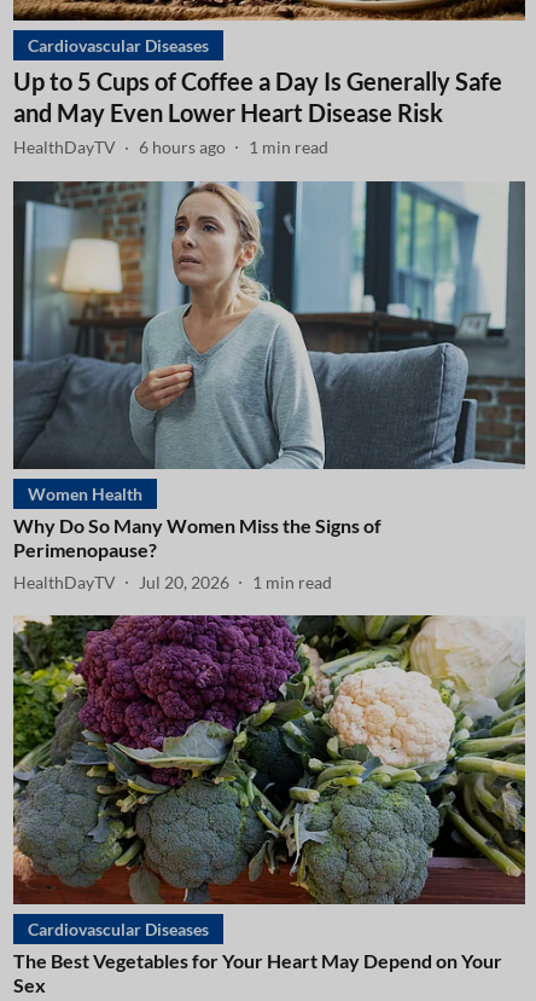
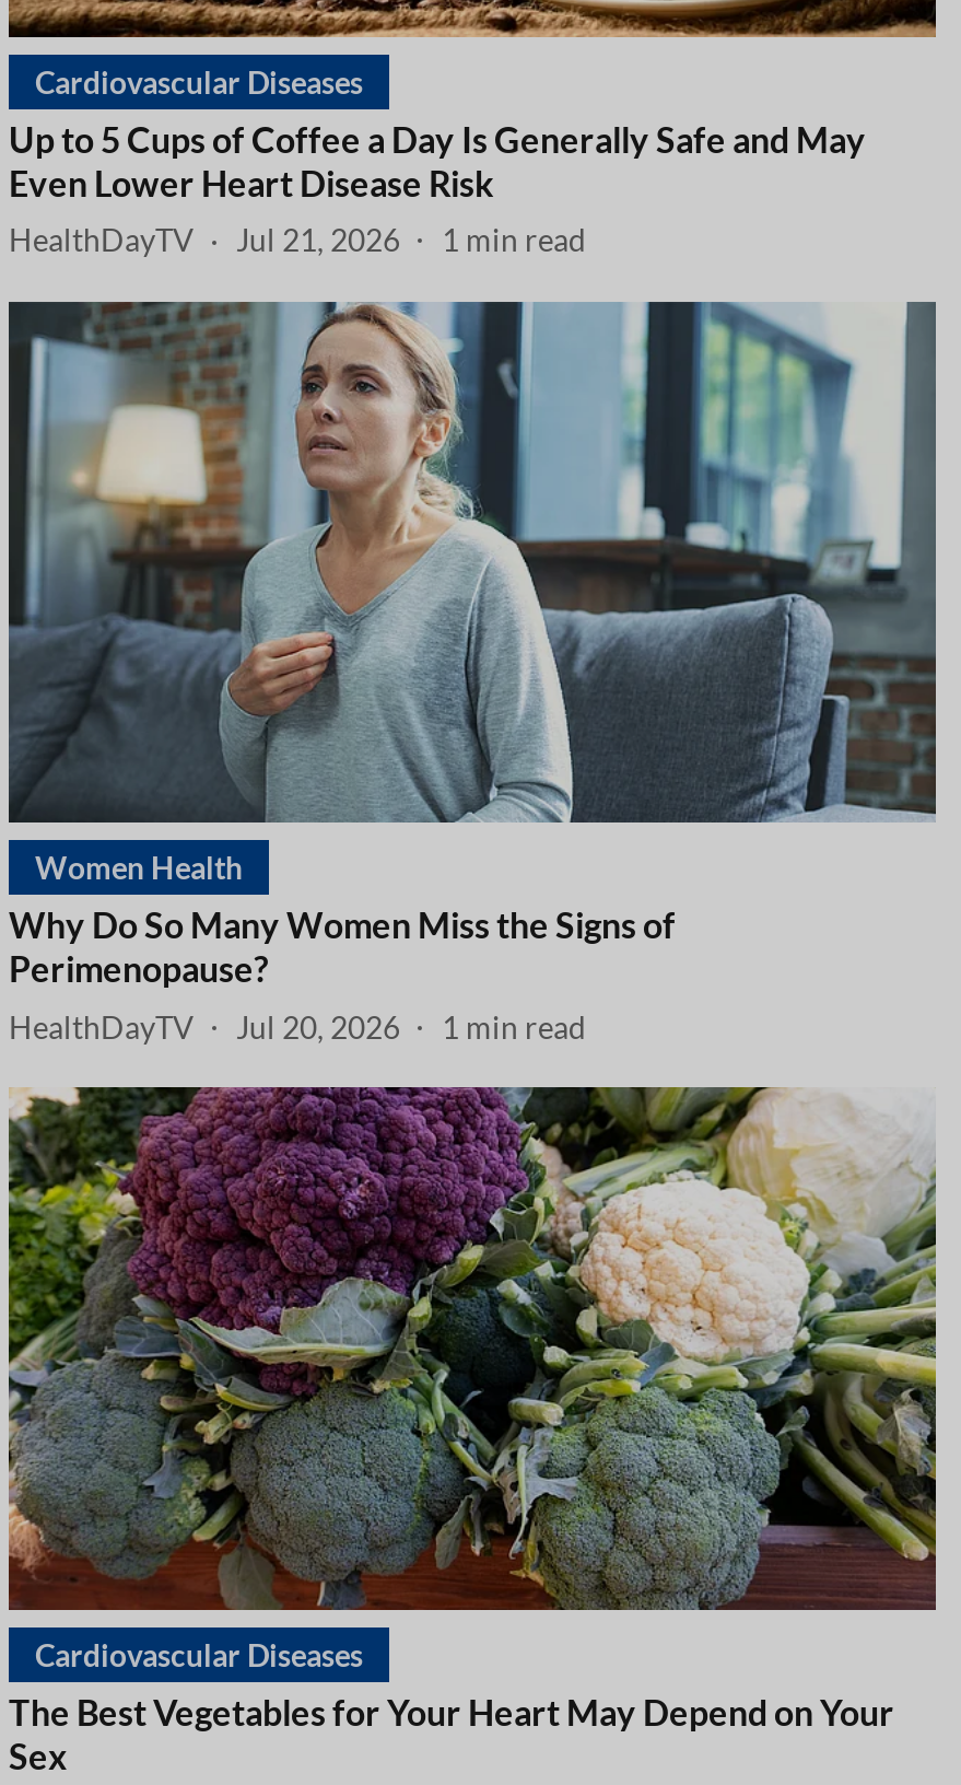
[13,137,328,157] HealthDayTV 6 hours ago 1 min read -> [9,221,586,258] HealthDayTV Jul 21, 2026 1 min read

